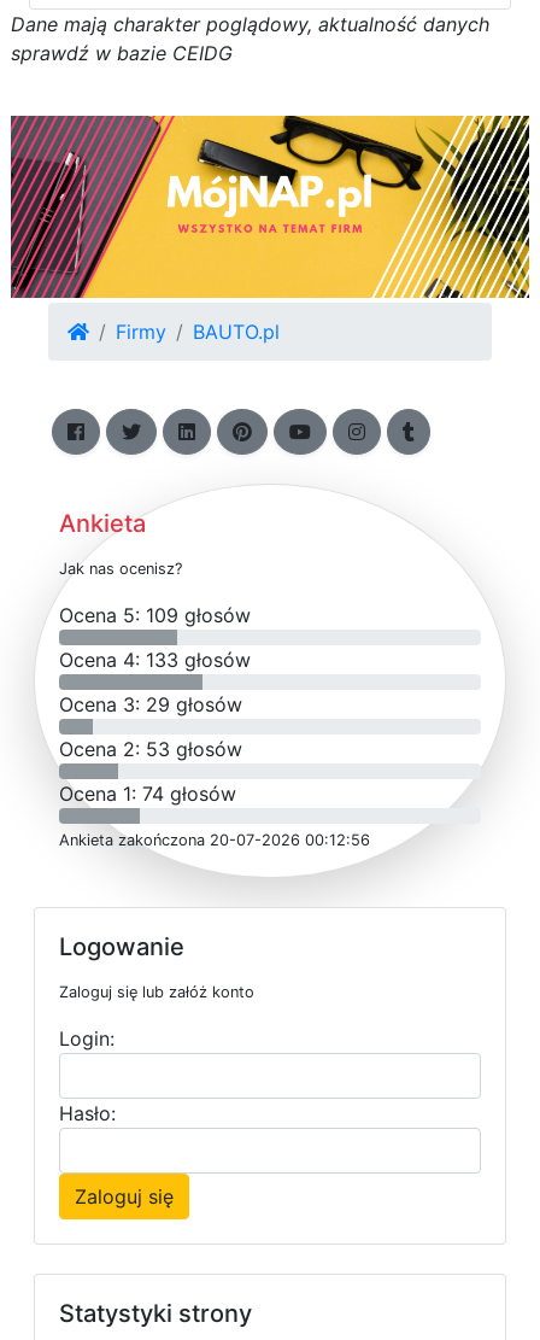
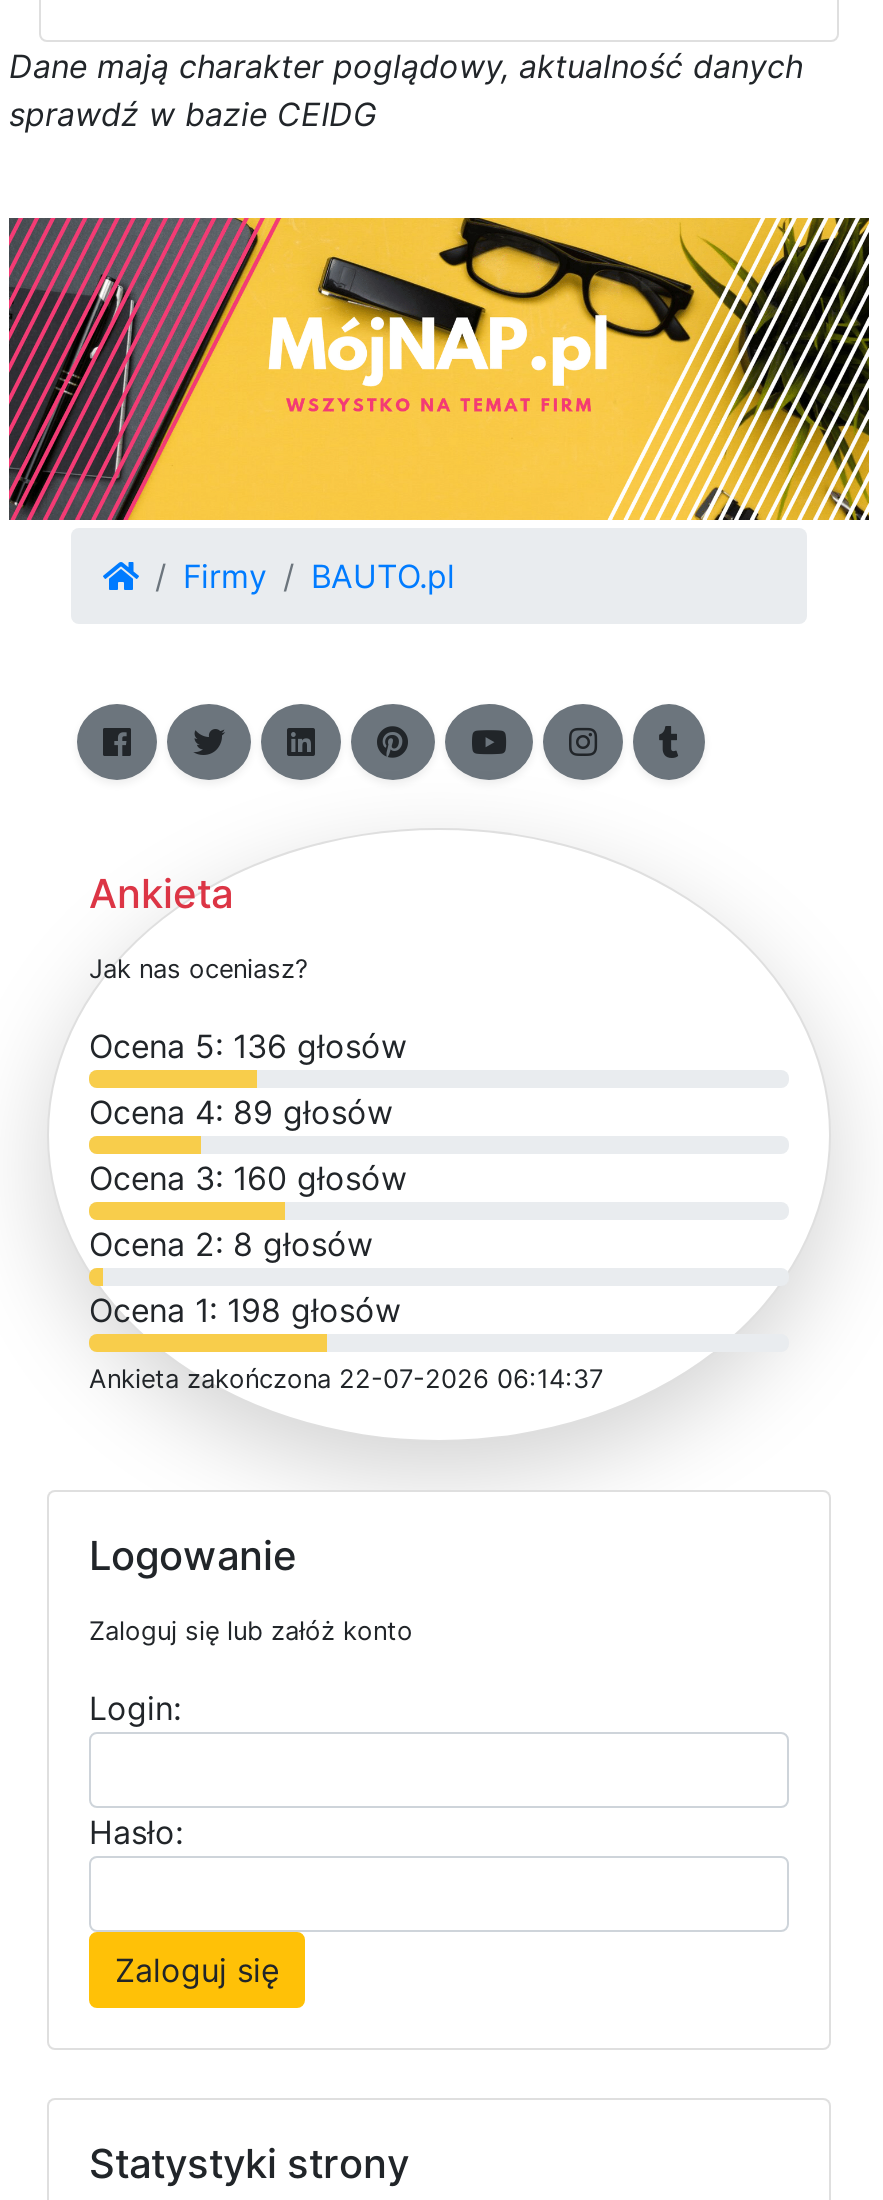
[59,560,182,578] Jak nas ocenisz? -> [89,954,307,984] Jak nas oceniasz?
[59,603,251,627] Ocena 5: 109 głosów -> [89,1026,407,1066] Ocena 5: 136 głosów
[59,648,251,672] Ocena 4: 133 głosów -> [89,1092,393,1132] Ocena 4: 89 głosów
[59,693,242,717] Ocena 3: 29 głosów -> [89,1158,407,1198] Ocena 3: 160 głosów
[59,737,242,761] Ocena 2: 53 głosów -> [89,1224,373,1264] Ocena 2: 8 głosów
[59,782,236,806] Ocena 1: 74 głosów -> [89,1290,401,1330] Ocena 1: 198 głosów
[59,831,370,849] Ankieta zakończona 20-07-2026 00:12:56 -> [89,1364,603,1394] Ankieta zakończona 22-07-2026 06:14:37

